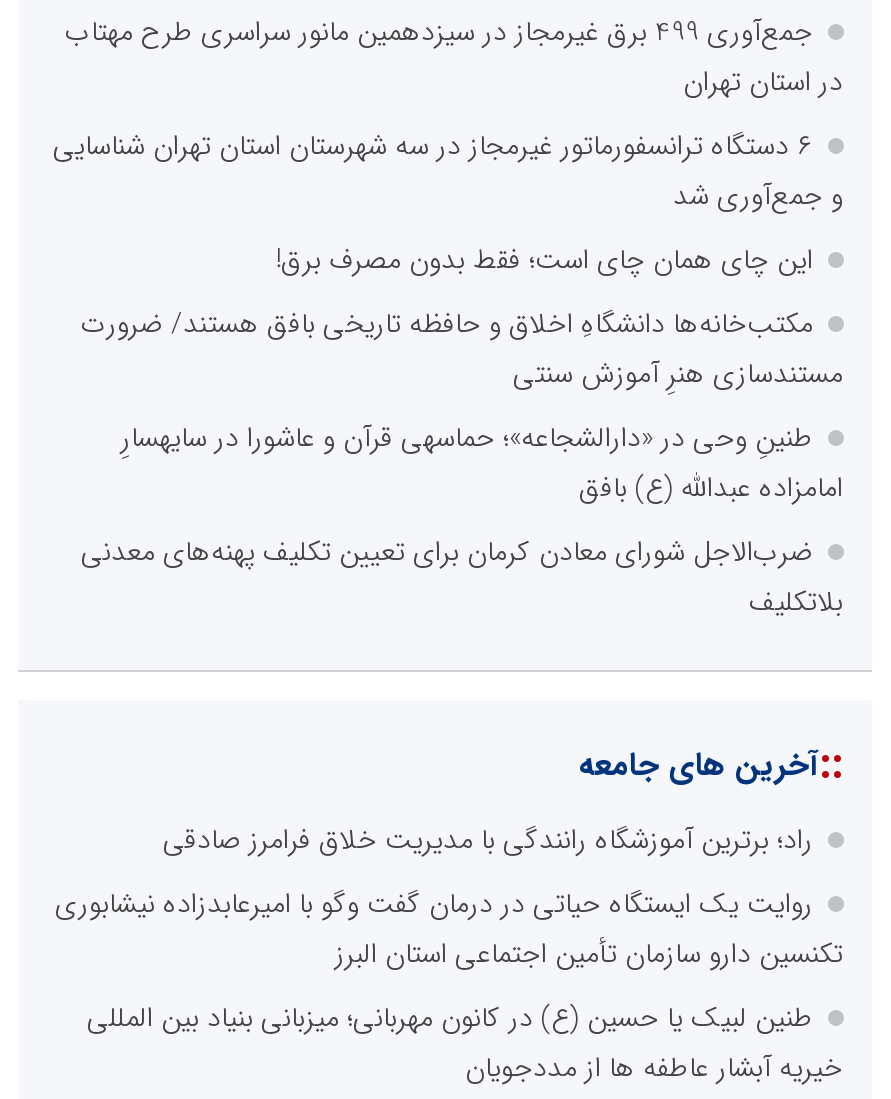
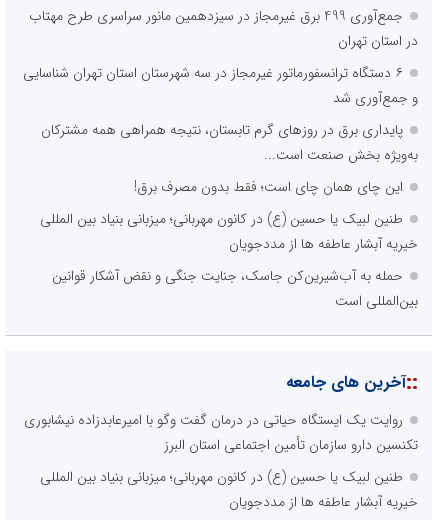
none -> [40,119,417,166] پایداری برق در روزهای گرم تابستان، نتیجه همراهی همه مشترکان | به‌ویژه بخش صنعت است...
moved [275,239,813,283] -> [133,176,402,198]: این چای همان چای است؛ فقط بدون مصرف برق!
[81,303,843,625] مکتب‌خانه‌ها دانشگاهِ اخلاق و حافظه تاریخی بافق هستند/ ضرورت | مستندسازی هنرِ آموزش سنتی | طنینِ وحی در «دارالشجاعه»؛ حماسهی قرآن و عاشورا در سایهسارِ | امامزاده عبدالله (ع) بافق | ضرب‌الاجل شورای معادن کرمان برای تعیین تکلیف پهنه‌های معدنی | بلاتکلیف -> [39,208,417,312] طنین لبیک یا حسین (ع) در کانون مهربانی؛ میزبانی بنیاد بین المللی | خیریه آبشار عاطفه ها از مددجویان | حمله به آب‌شیرین‌کن جاسک، جنایت جنگی و نقض آشکار قوانین | بین‌المللی است
[163,819,813,863] راد؛ برترین آموزشگاه رانندگی با مدیریت خلاق فرامرز صادقی -> none

